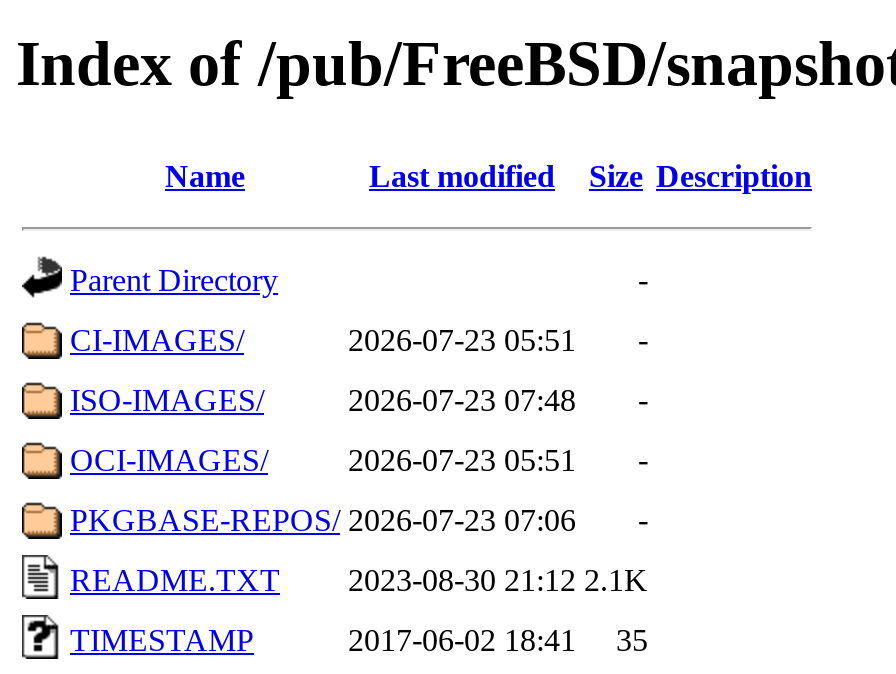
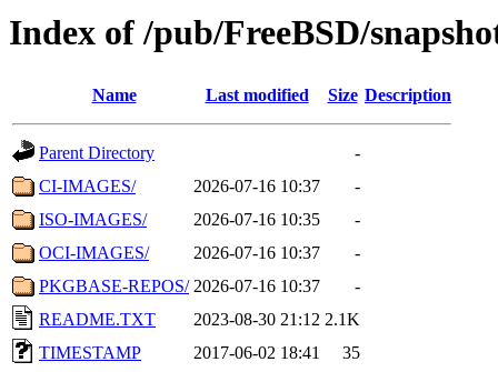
[348,323,576,357] 2026-07-23 05:51 -> [193,176,320,195] 2026-07-16 10:37
[348,383,576,417] 2026-07-23 07:48 -> [193,210,320,229] 2026-07-16 10:35
[348,443,576,477] 2026-07-23 05:51 -> [193,243,320,262] 2026-07-16 10:37
[70,503,576,537] PKGBASE-REPOS/ 2026-07-23 07:06 -> [39,276,320,295] PKGBASE-REPOS/ 2026-07-16 10:37

